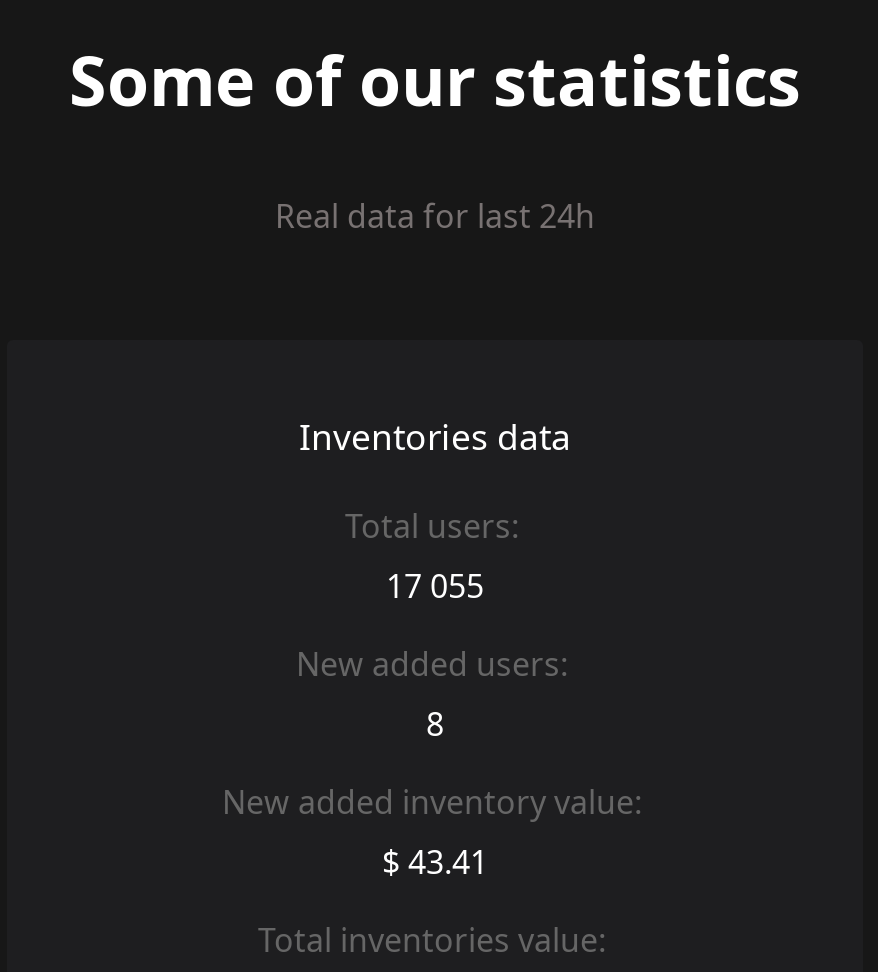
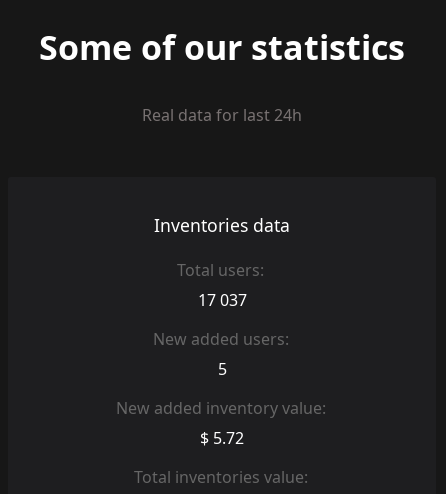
[386,565,484,609] 17 055 -> [197,289,246,311] 17 037
[426,703,444,747] 8 -> [217,358,226,380] 5
[382,841,488,885] $ 43.41 -> [200,427,244,449] $ 5.72

